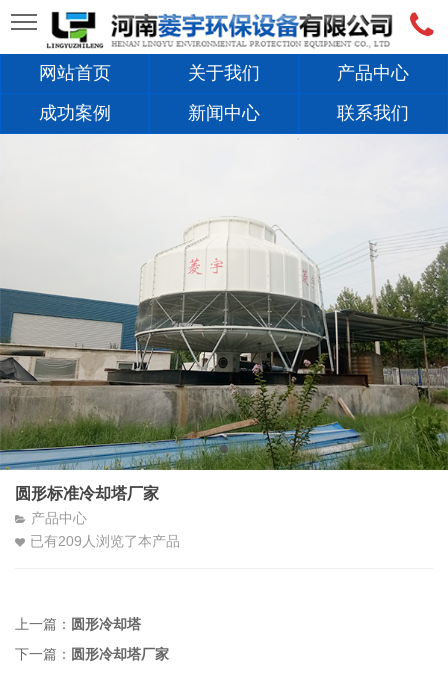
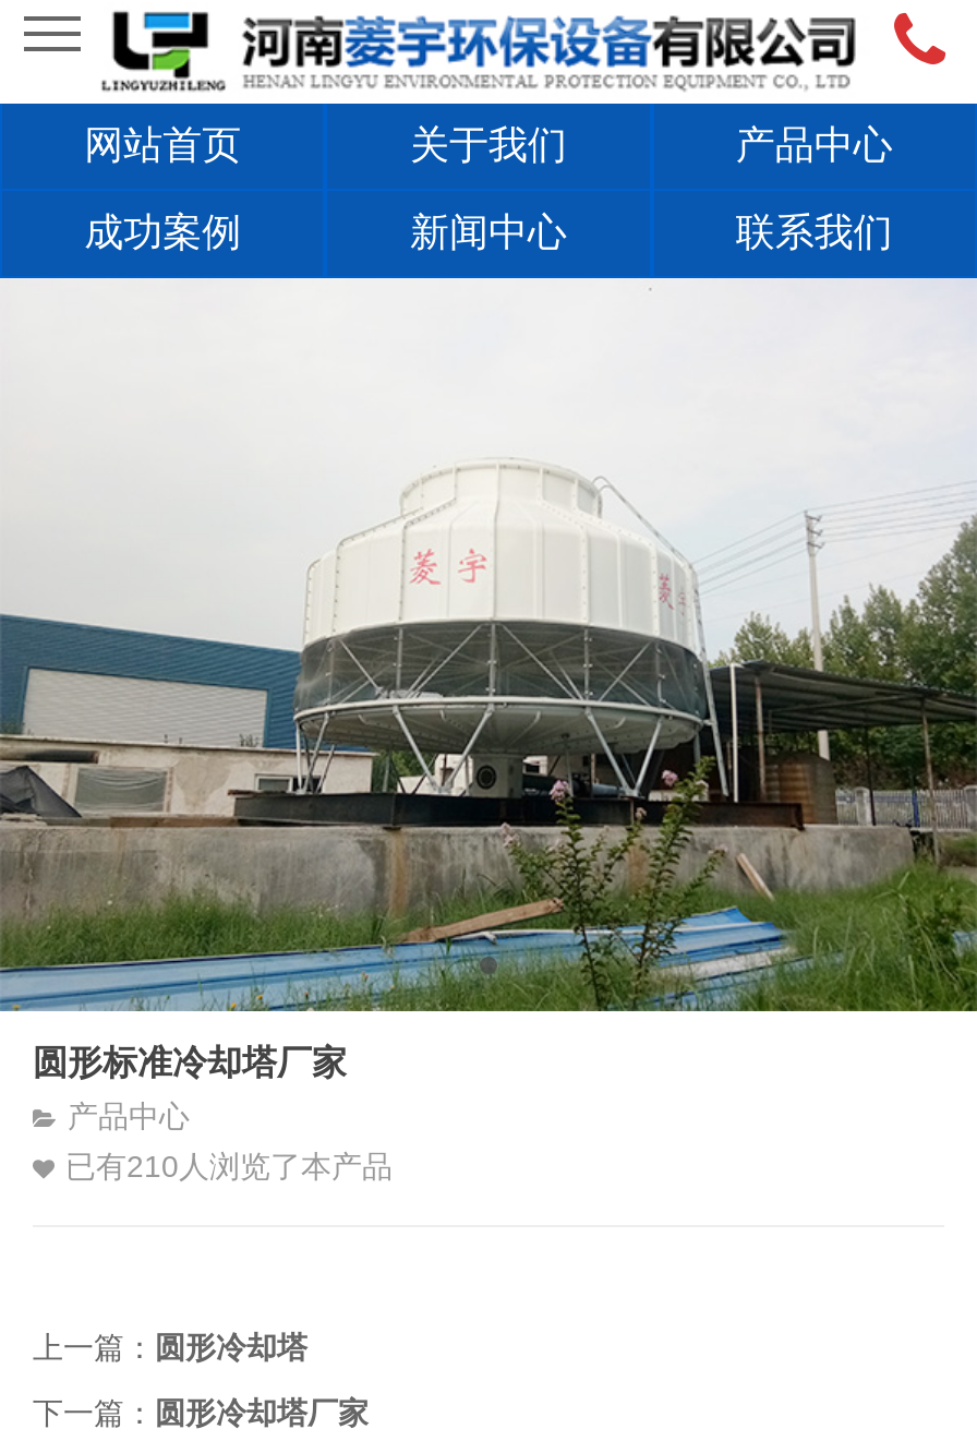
[30,533,180,549] 已有209人浏览了本产品 -> [65,1149,393,1184] 已有210人浏览了本产品

